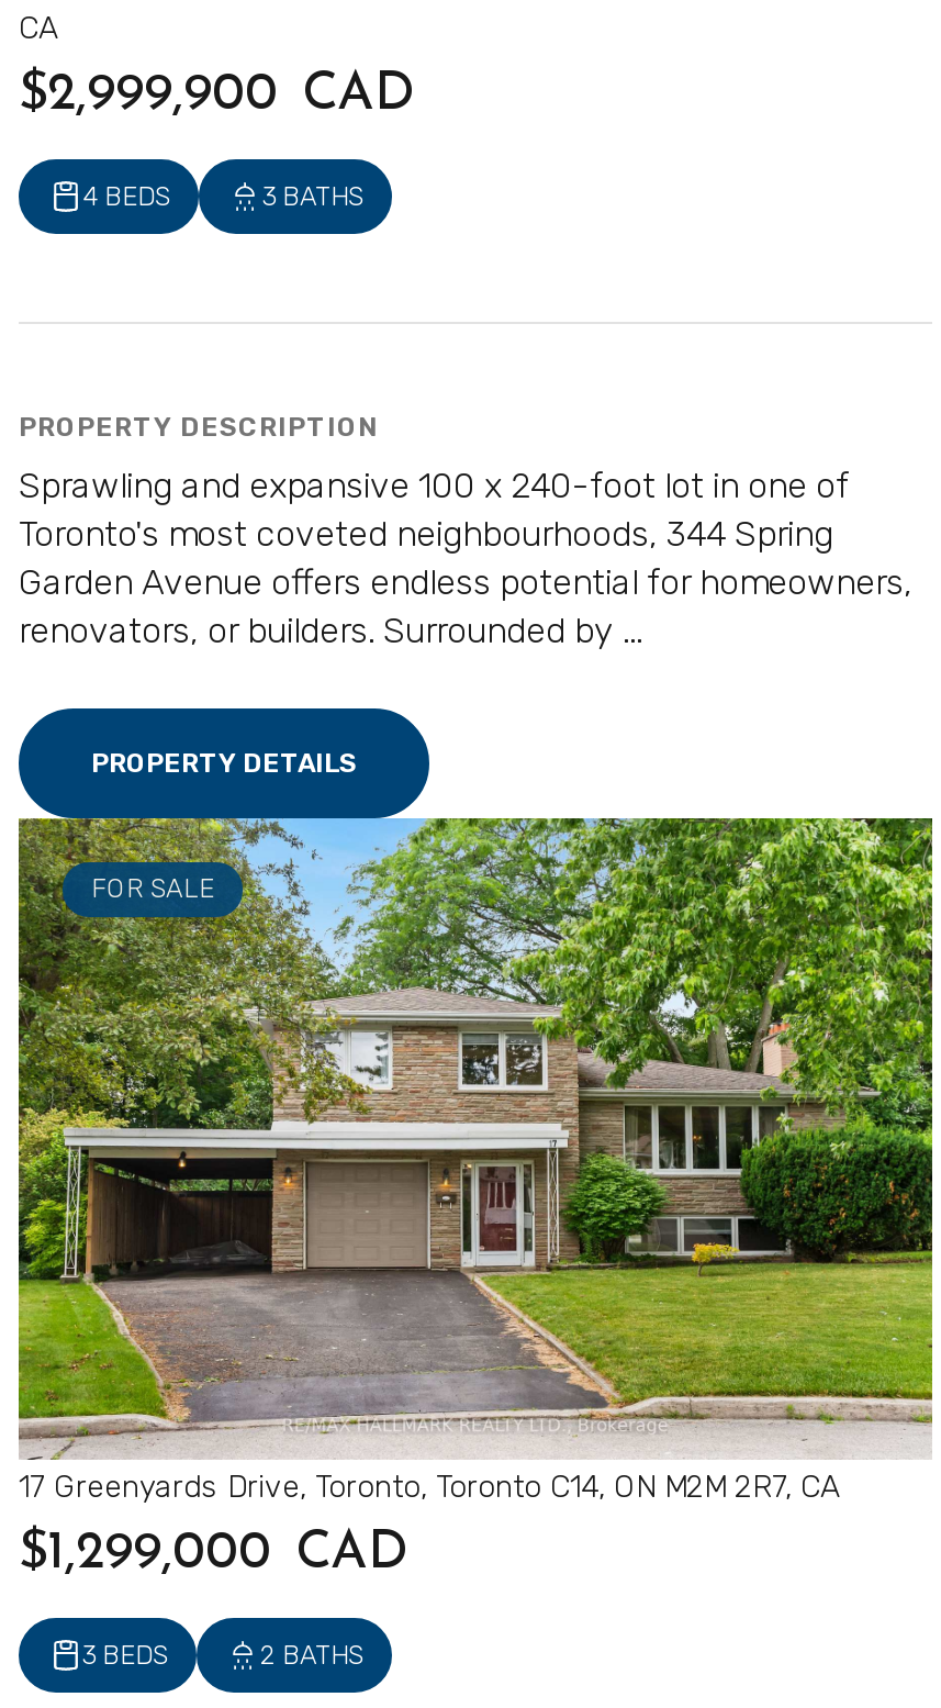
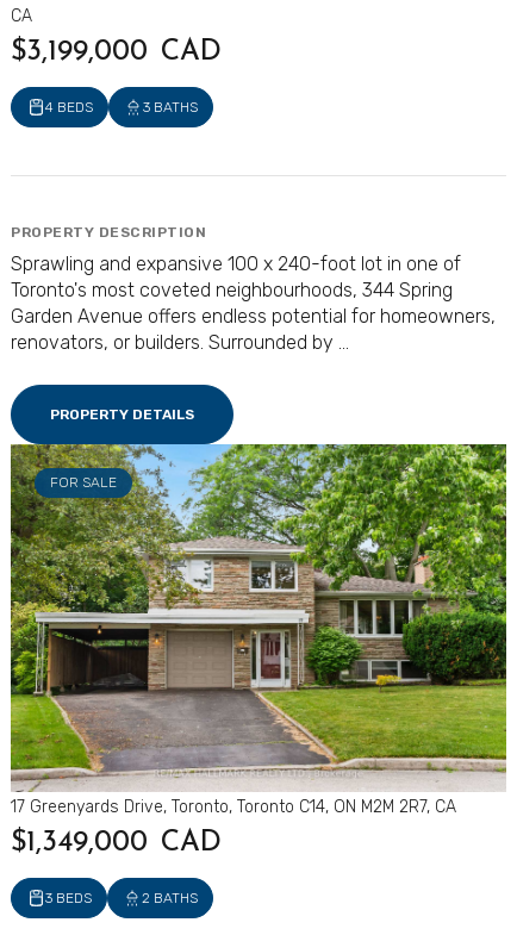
[19,52,414,131] $2,999,900 CAD -> [11,29,222,71] $3,199,000 CAD
[19,1510,407,1589] $1,299,000 CAD -> [11,819,222,862] $1,349,000 CAD

